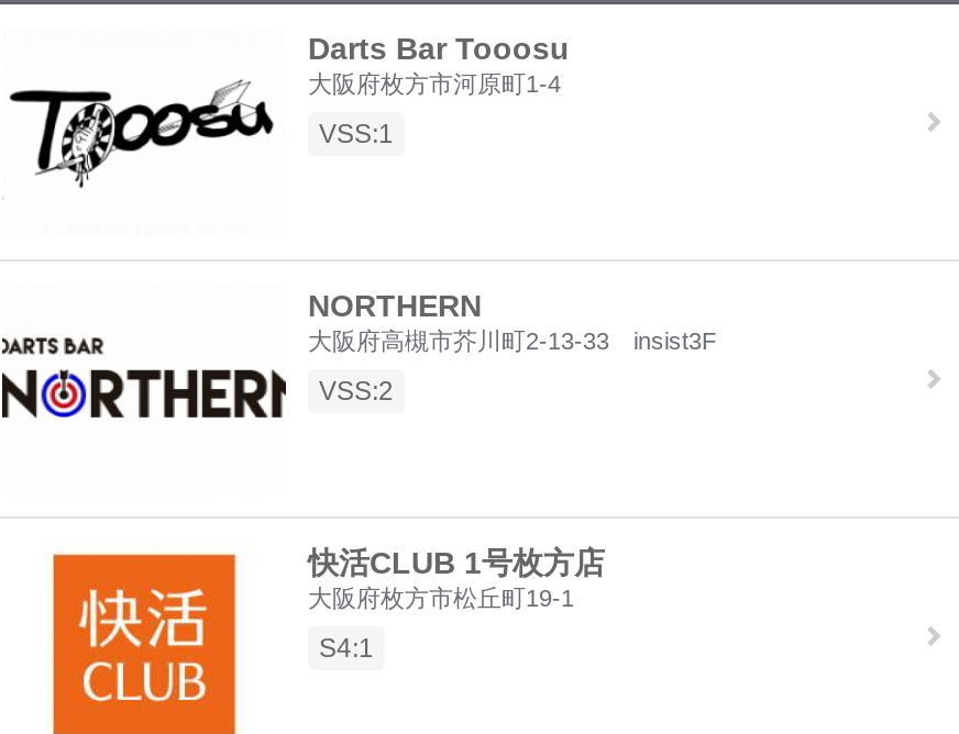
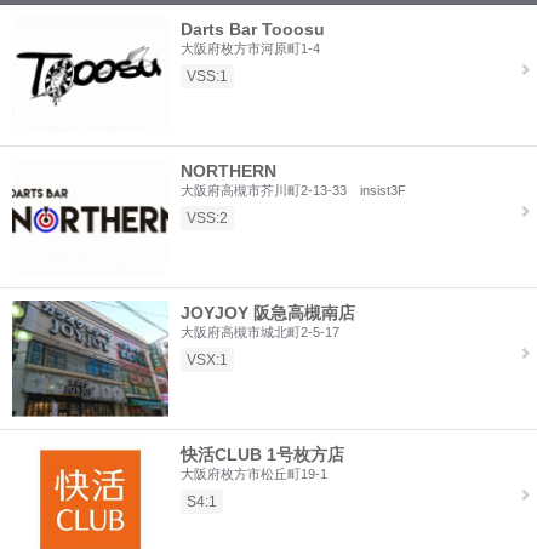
none -> [11,299,355,418] [image] | JOYJOY 阪急高槻南店 | 大阪府高槻市城北町2-5-17 | VSX:1

